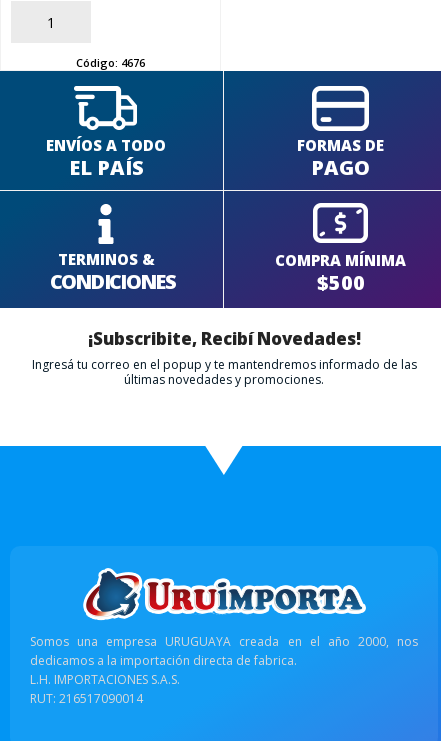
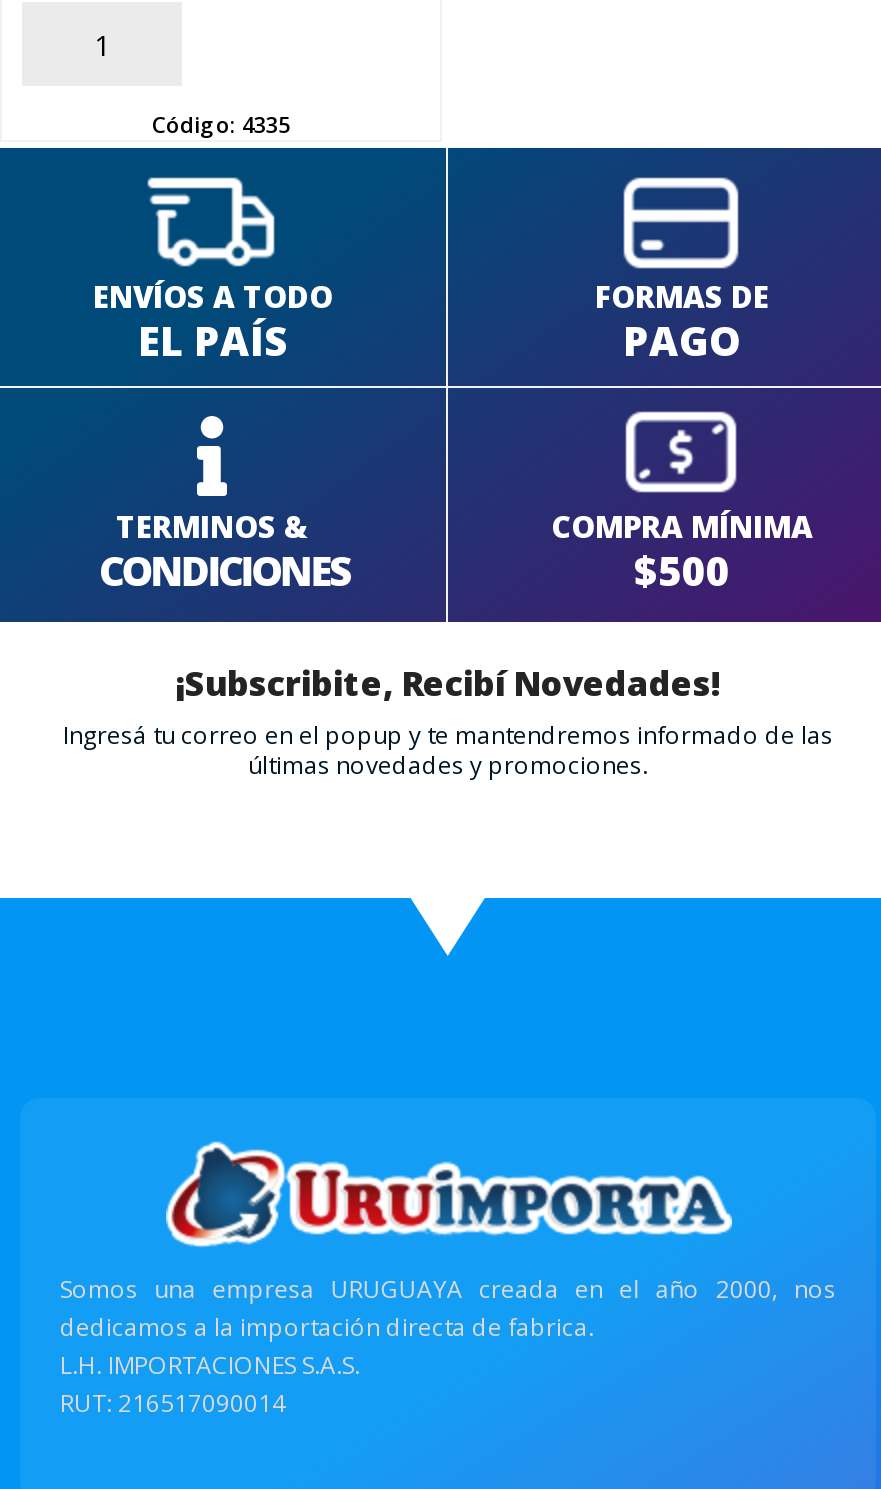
[76,55,145,70] Código: 4676 -> [152,109,290,139] Código: 4335

